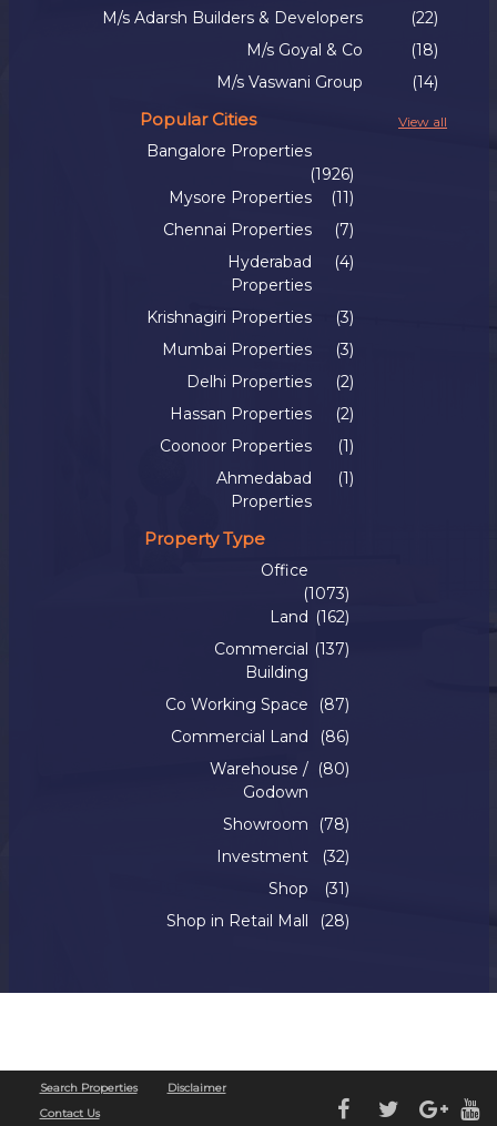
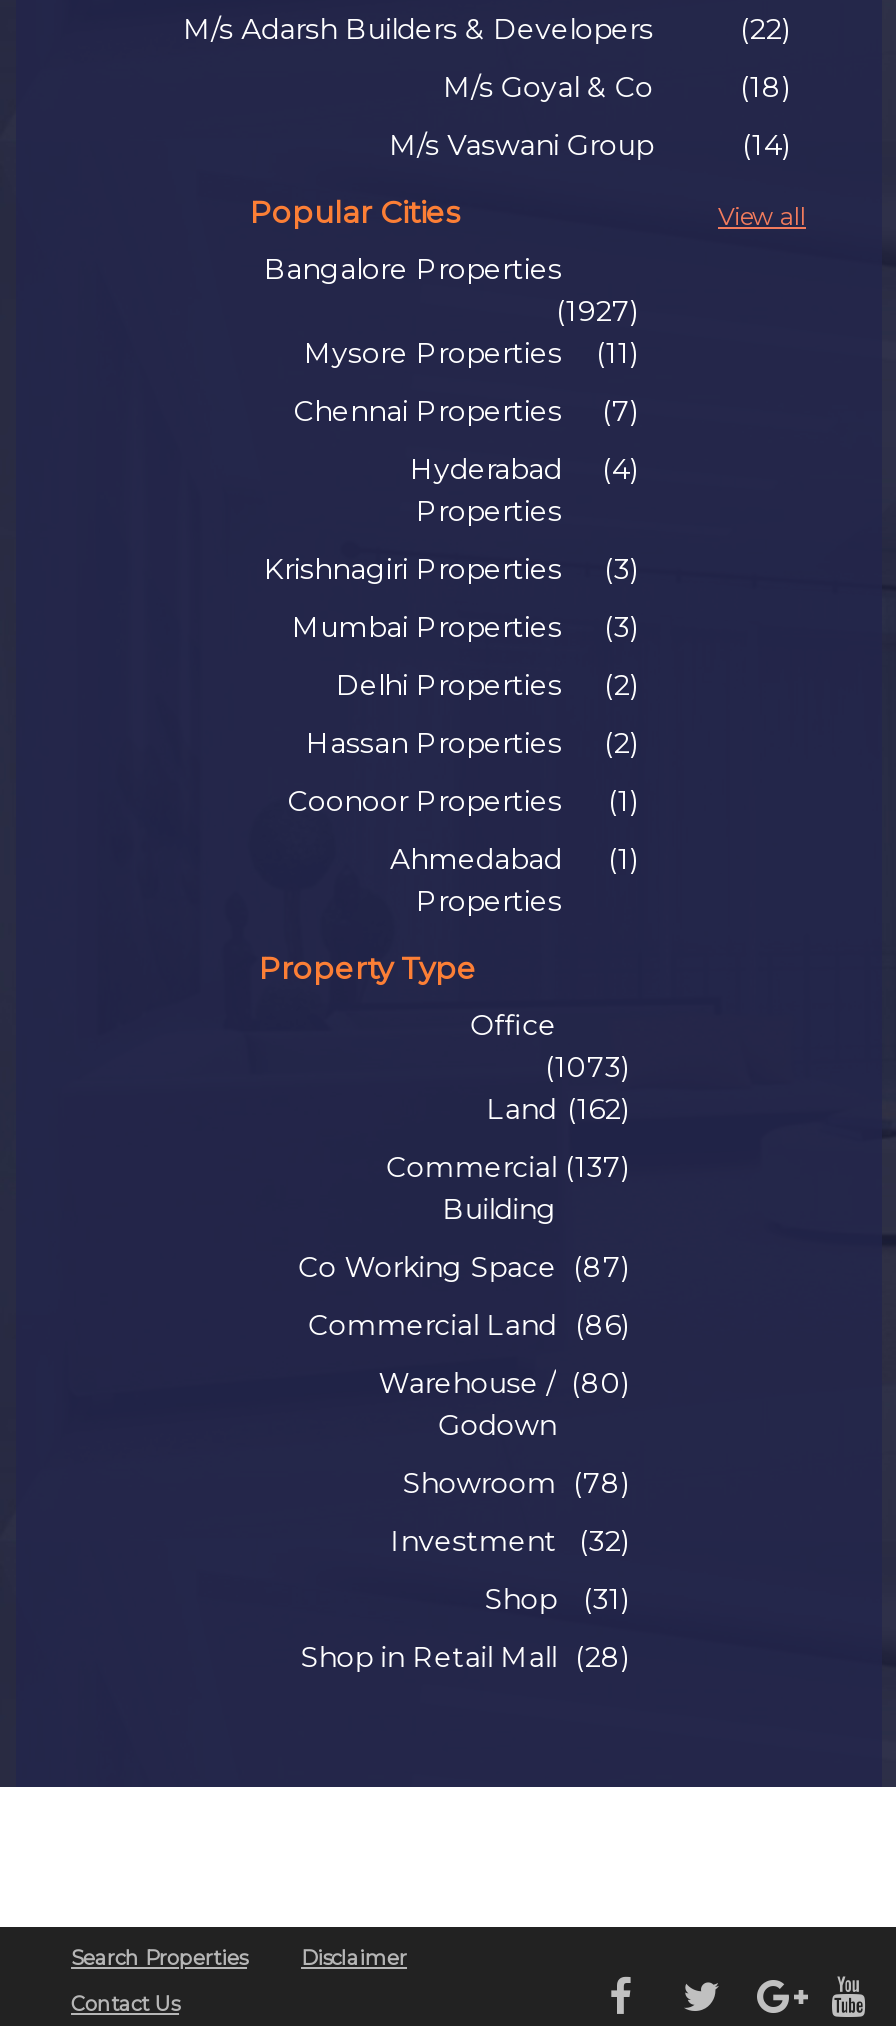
[309,164,353,184] (1926) -> [556,293,638,329] (1927)

